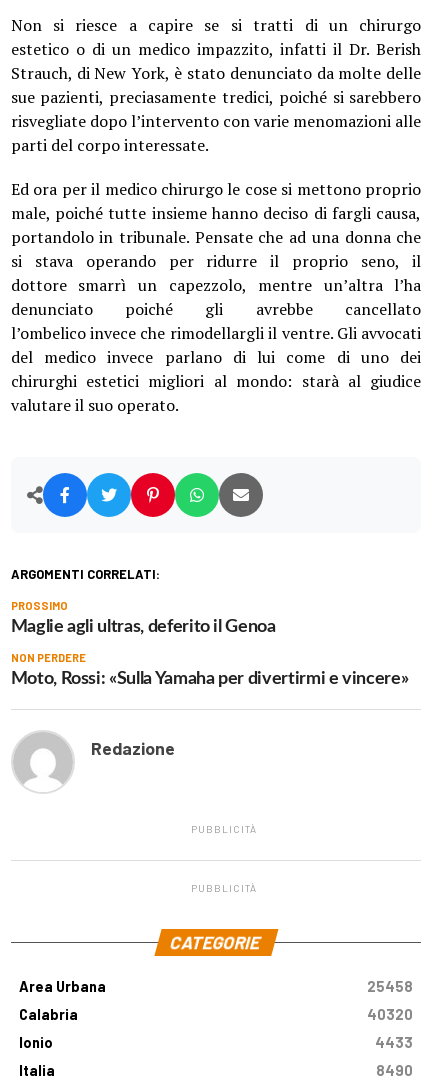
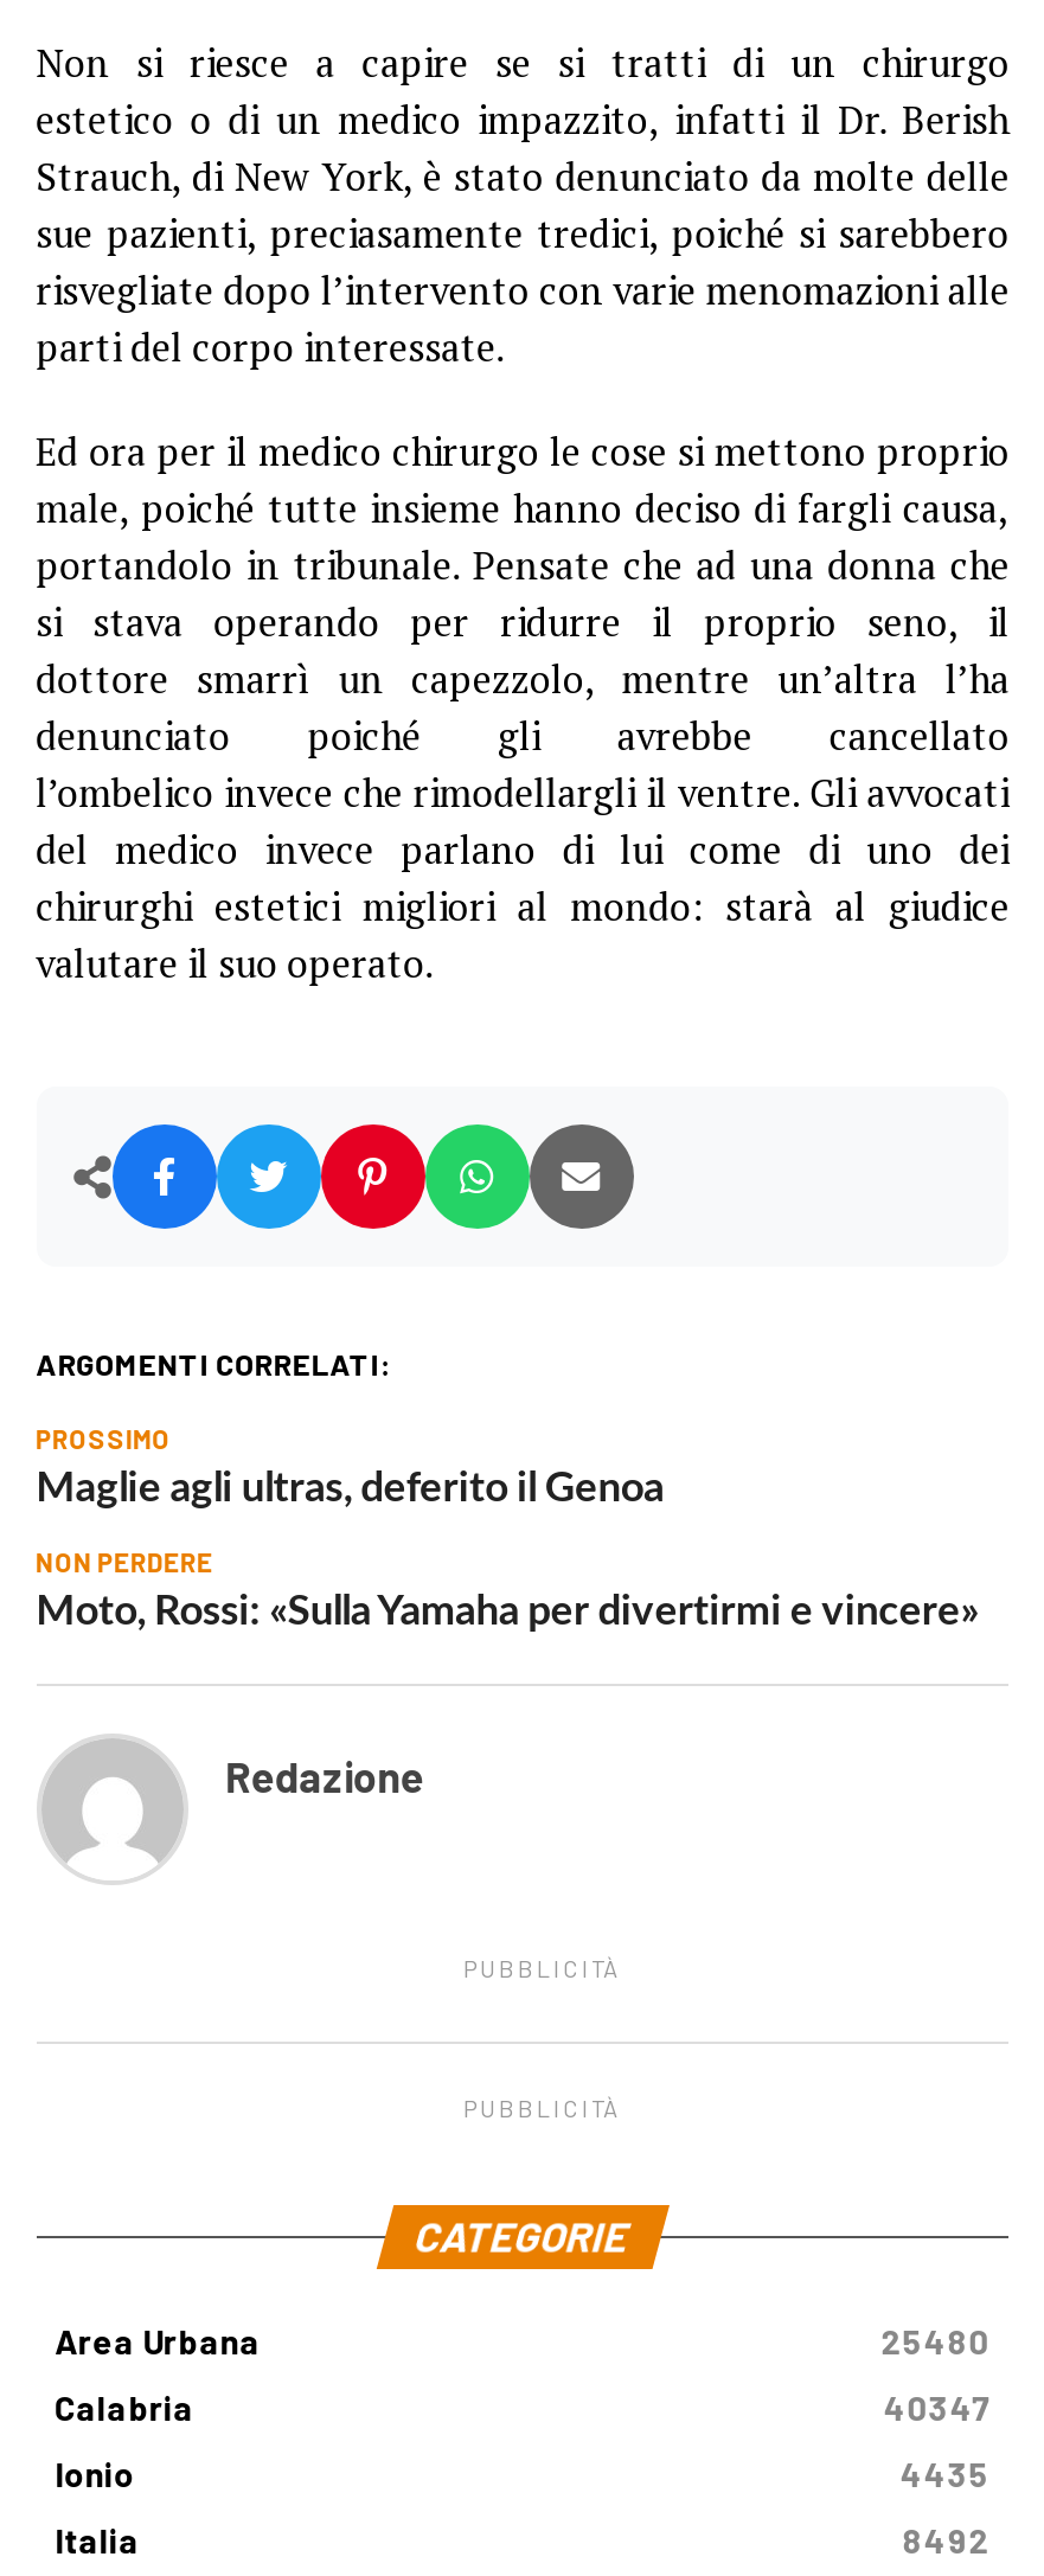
[367,978,413,995] 25458 -> [881,2321,990,2362] 25480
[367,1006,413,1023] 40320 -> [884,2388,990,2428] 40347
[375,1034,413,1051] 4433 -> [900,2454,990,2494] 4435
[376,1062,413,1079] 8490 -> [903,2520,990,2561] 8492

